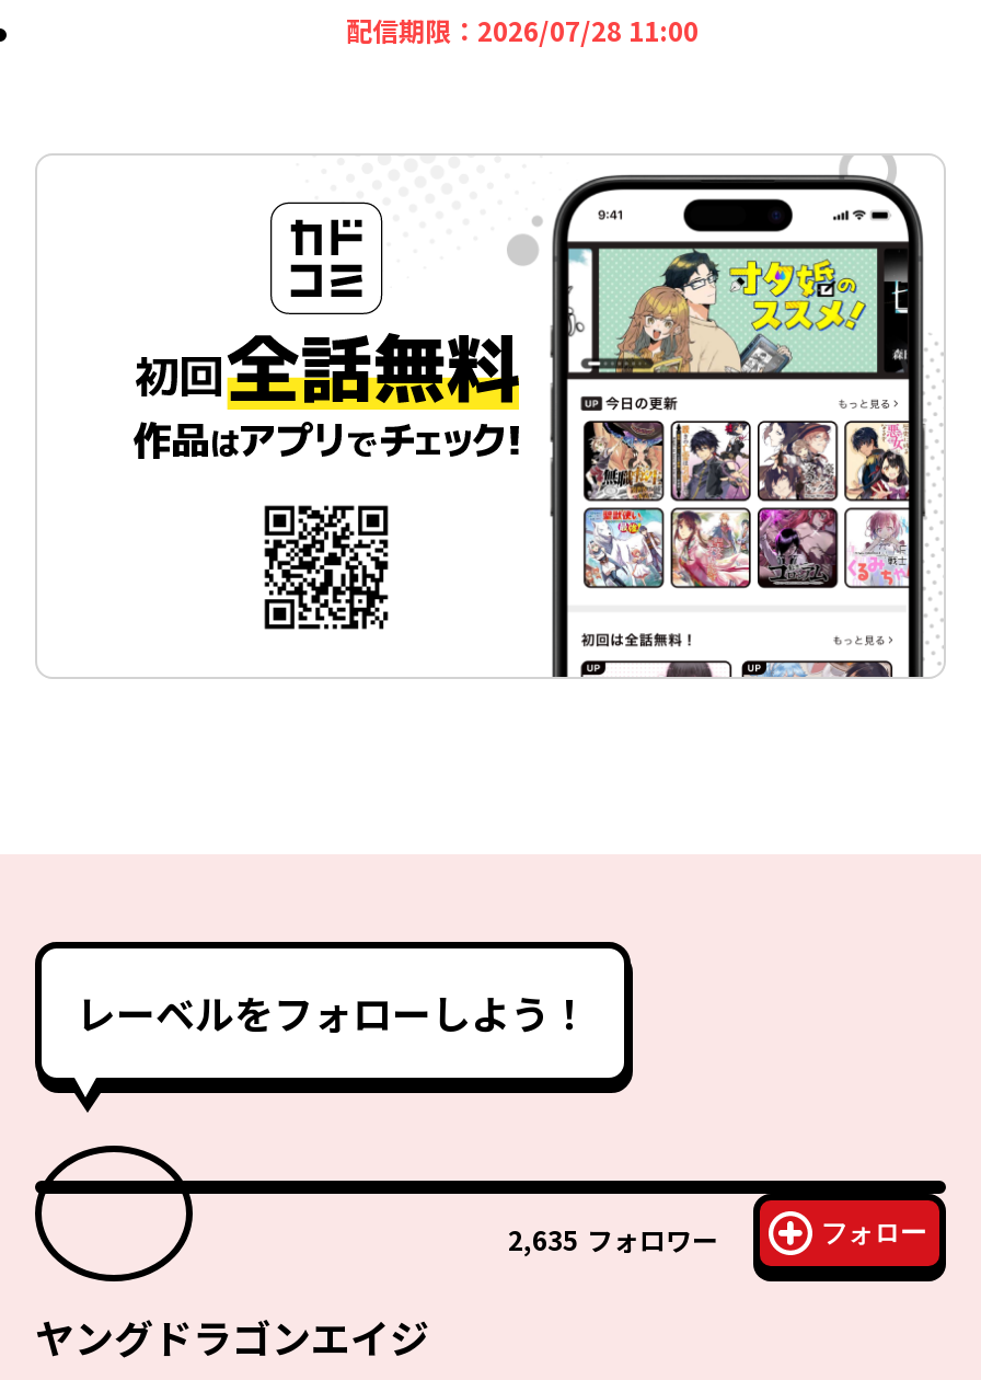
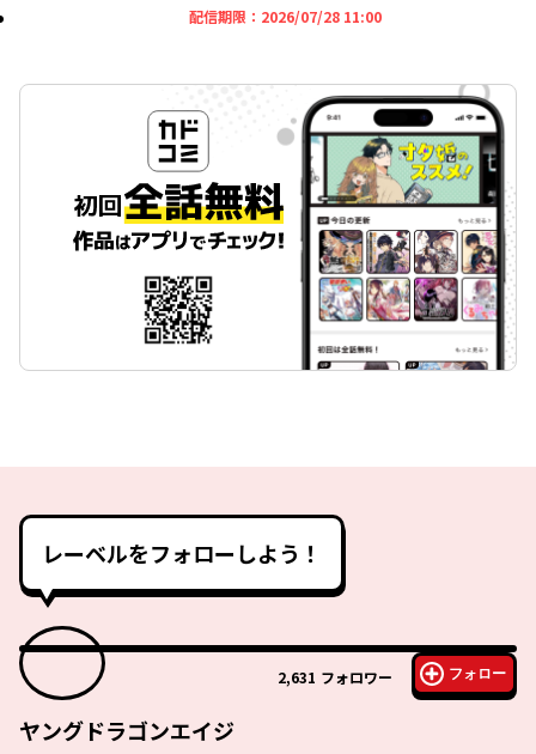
[508,1219,718,1256] 2,635 フォロワー -> [278,666,392,686] 2,631 フォロワー

